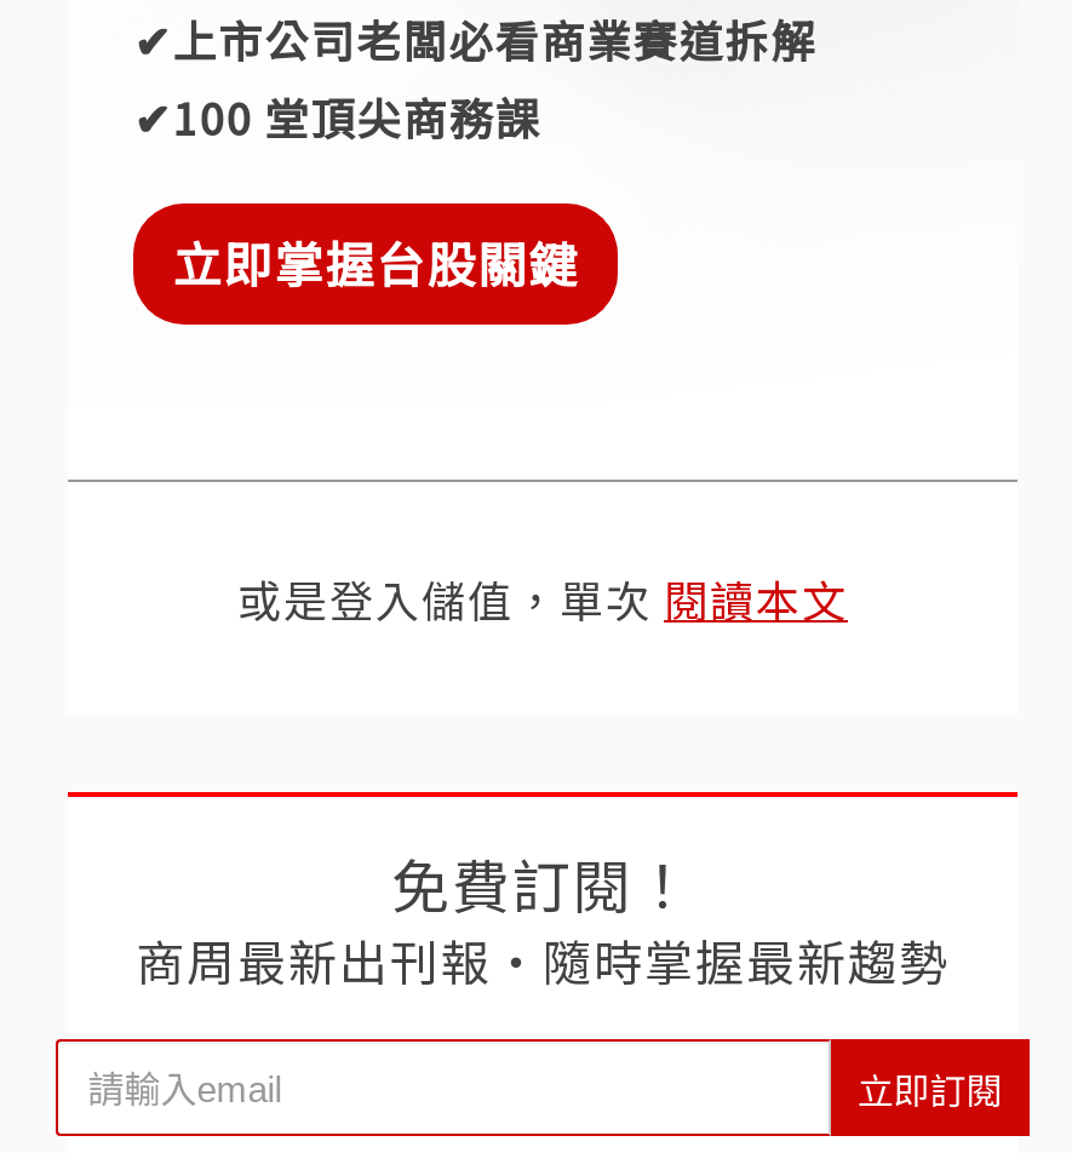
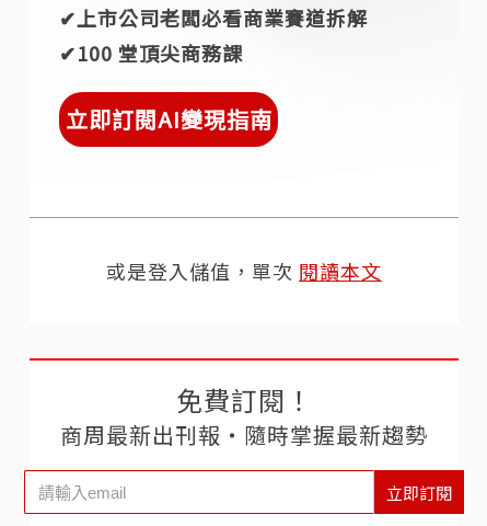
[172,228,579,298] 立即掌握台股關鍵 -> [65,103,272,135] 立即訂閱AI變現指南

